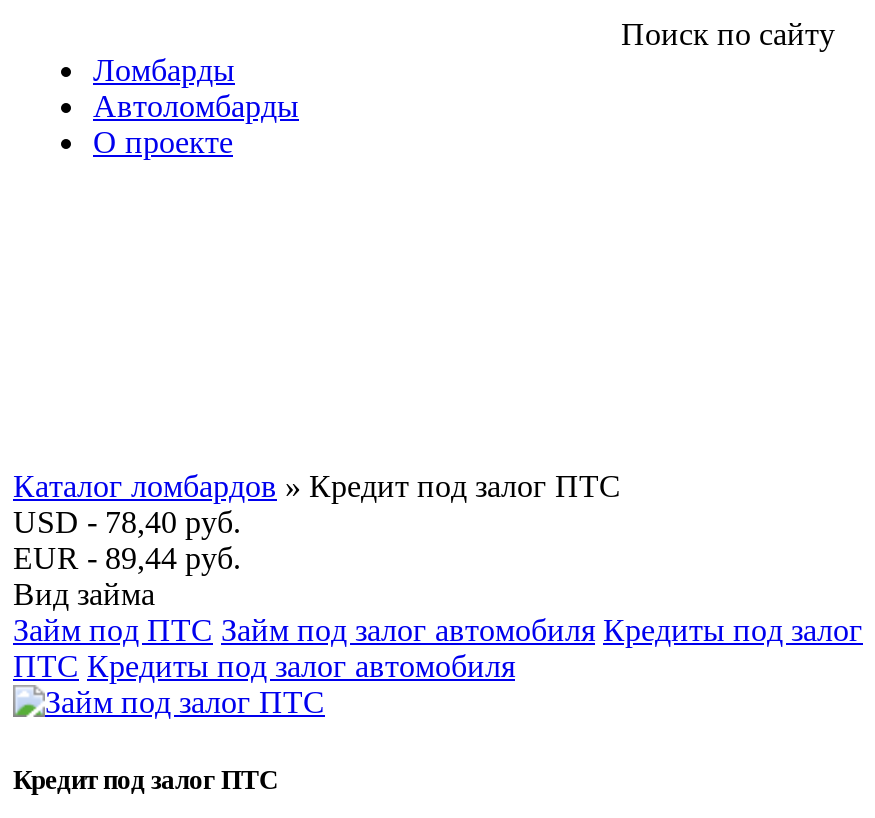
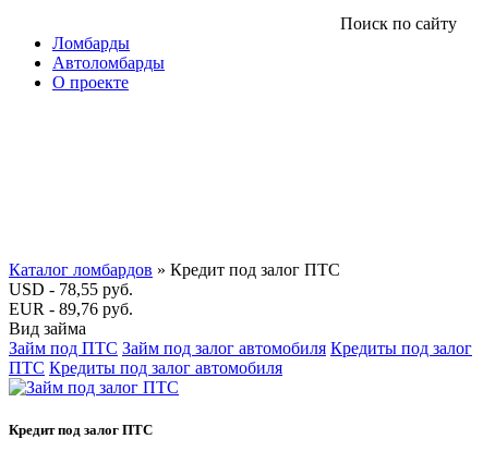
[13,505,241,539] USD - 78,40 руб. -> [9,280,133,298] USD - 78,55 руб.
[13,541,241,575] EUR - 89,44 руб. -> [9,300,133,318] EUR - 89,76 руб.

